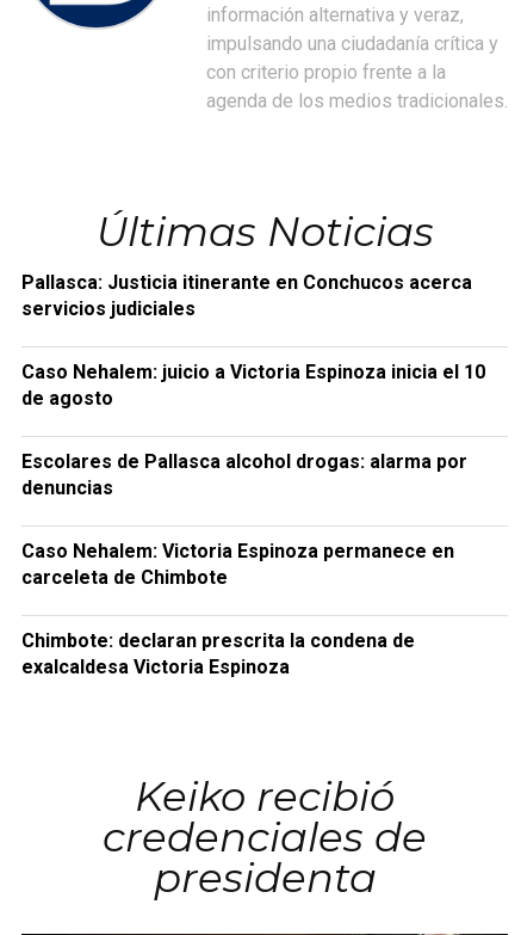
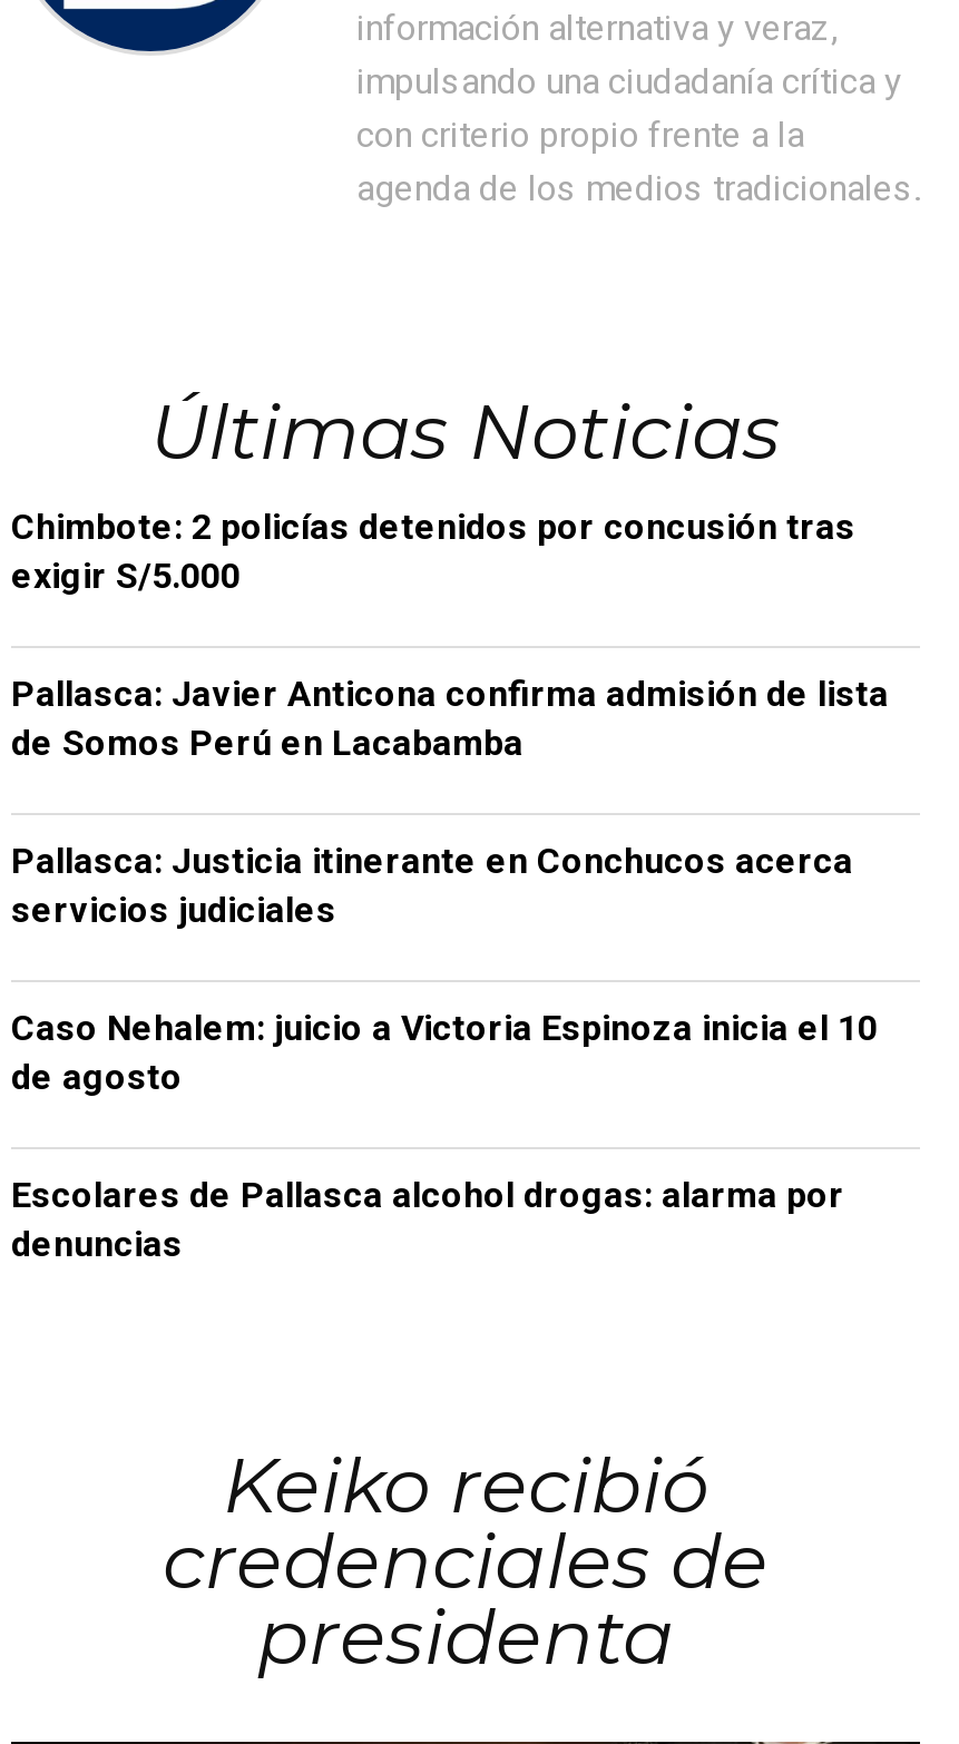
none -> [11,507,889,765] Chimbote: 2 policías detenidos por concusión tras | exigir S/5.000 | Pallasca: Javier Anticona confirma admisión de lista | de Somos Perú en Lacabamba
moved [21,272,485,500] -> [11,841,878,1266]: Pallasca: Justicia itinerante en Conchucos acerca | servicios judiciales | Caso Nehalem: juicio a Victoria Espinoza inicia el 10 | de agosto | Escolares de Pallasca alcohol drogas: alarma por | denuncias
[21,540,454,679] Caso Nehalem: Victoria Espinoza permanece en | carceleta de Chimbote | Chimbote: declaran prescrita la condena de | exalcaldesa Victoria Espinoza -> none

